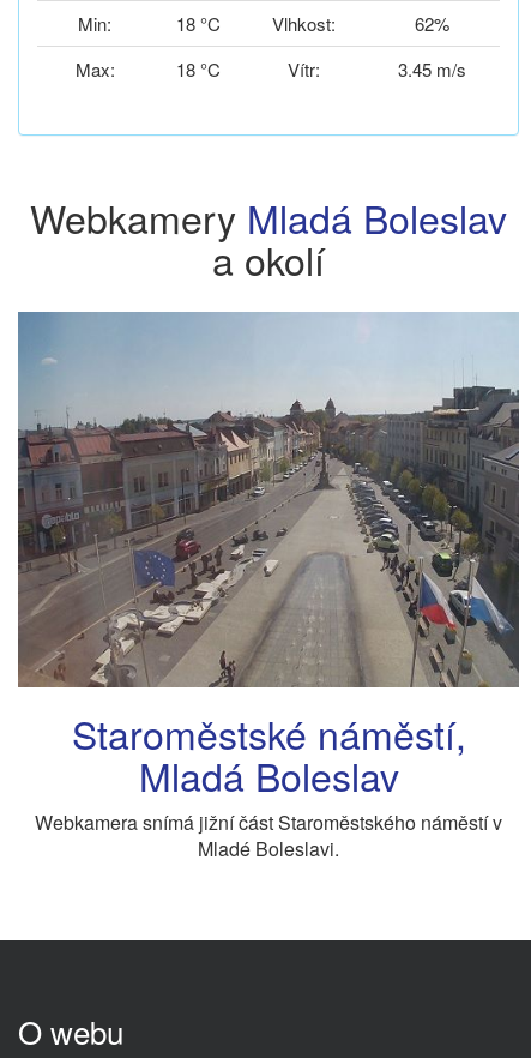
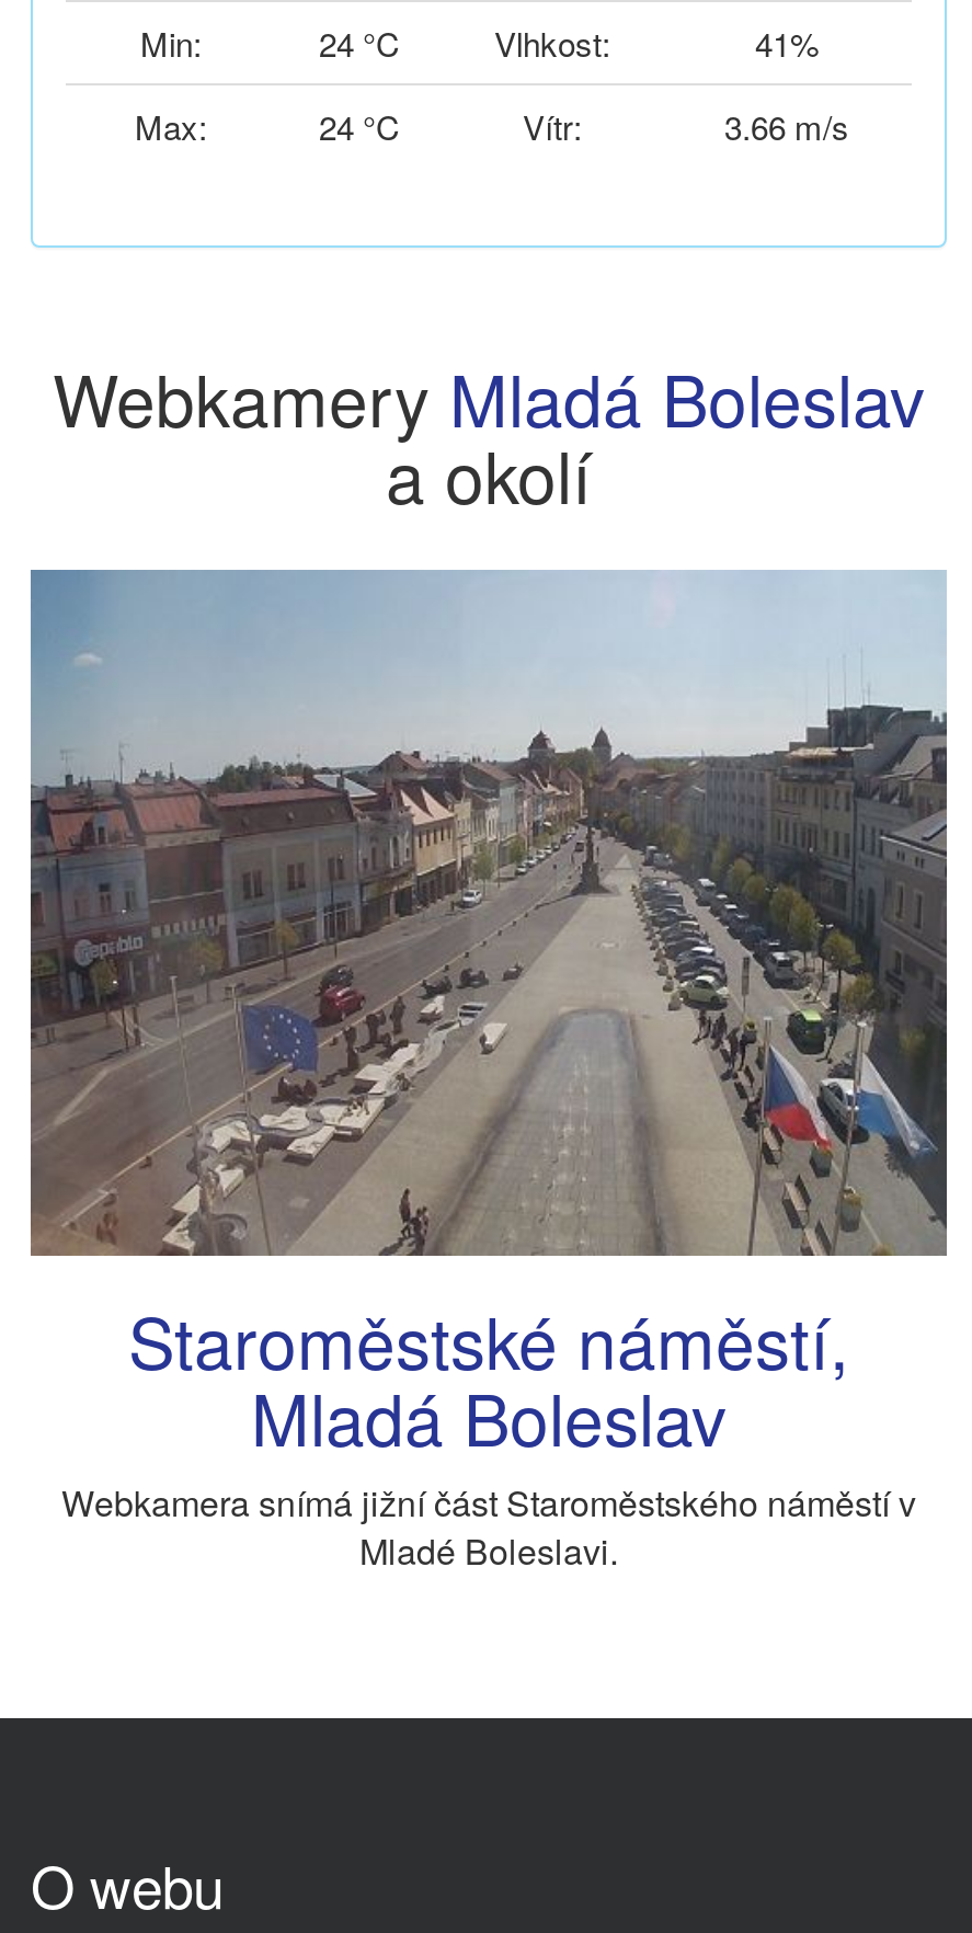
[176,11,220,36] 18 °C -> [319,20,400,66] 24 °C
[414,11,449,36] 62% -> [755,20,819,66] 41%
[176,56,220,82] 18 °C -> [319,103,400,149] 24 °C
[397,56,466,82] 3.45 m/s -> [724,103,849,149] 3.66 m/s

